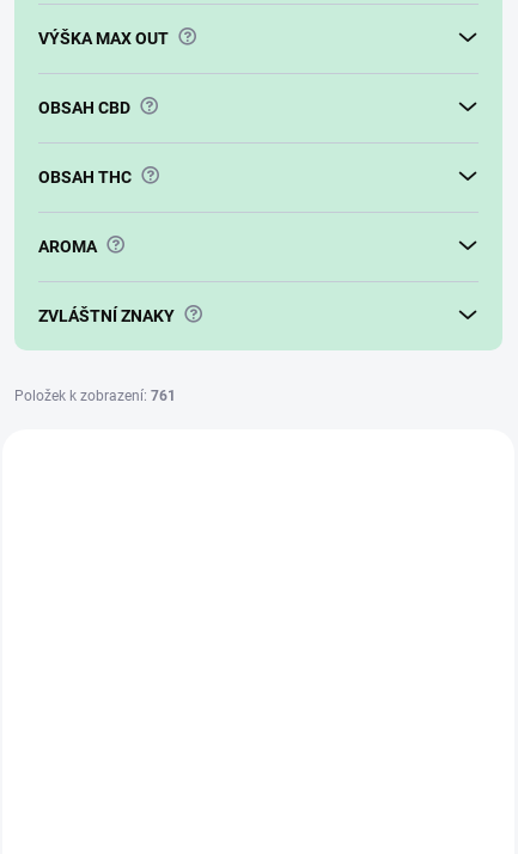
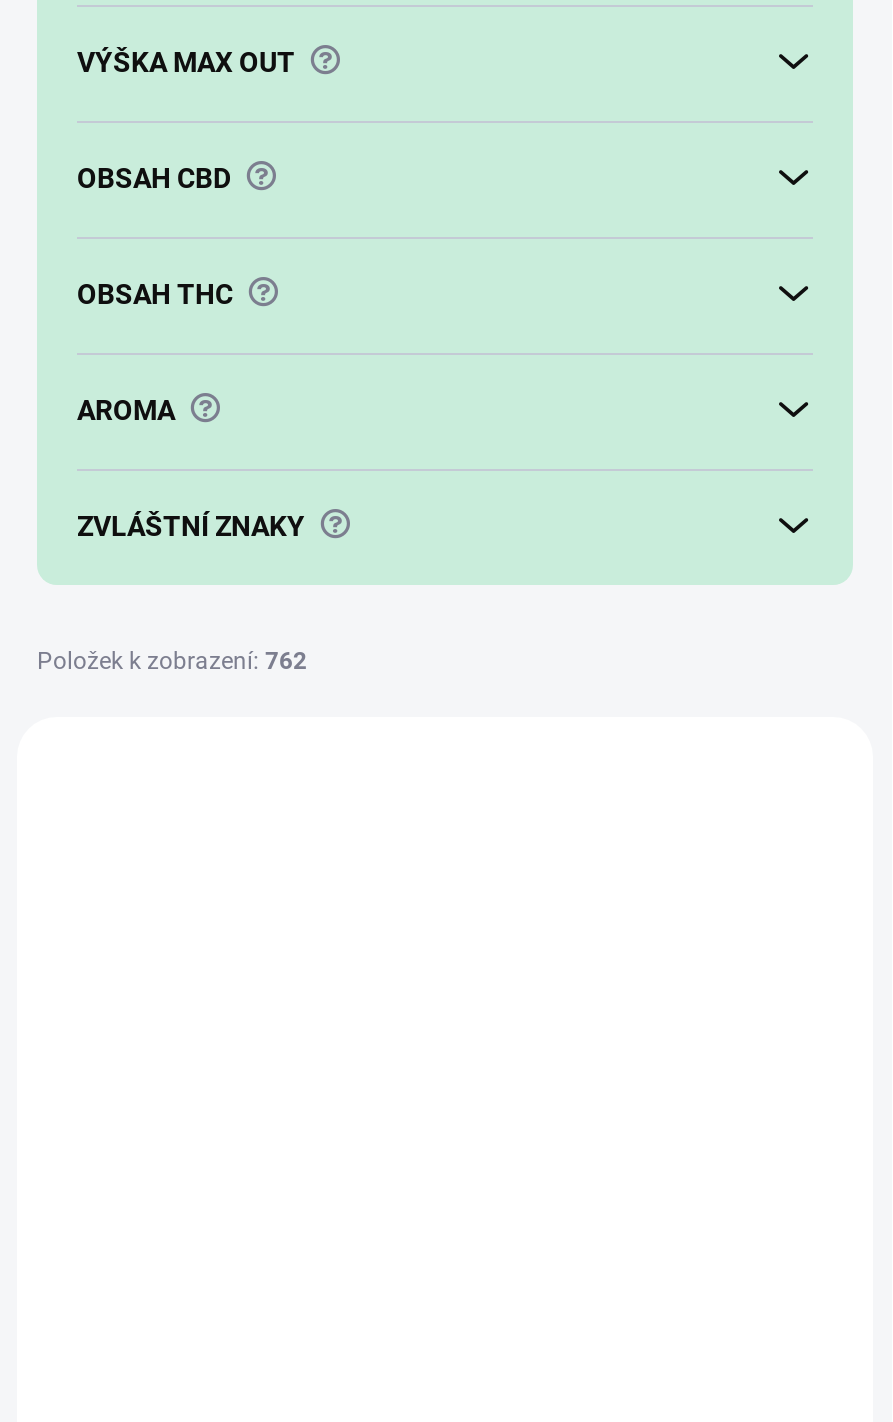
[14,387,176,404] Položek k zobrazení: 761 -> [37,646,307,674] Položek k zobrazení: 762

